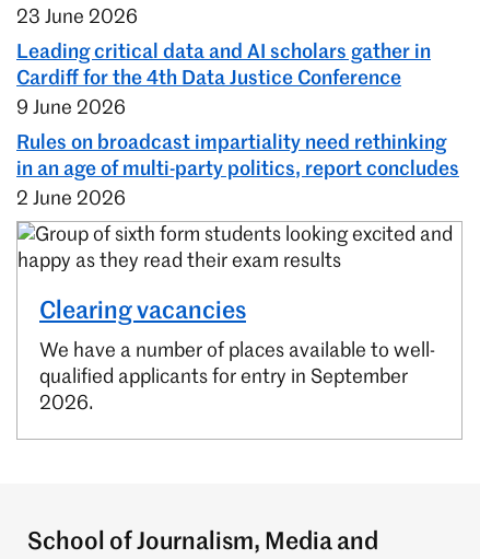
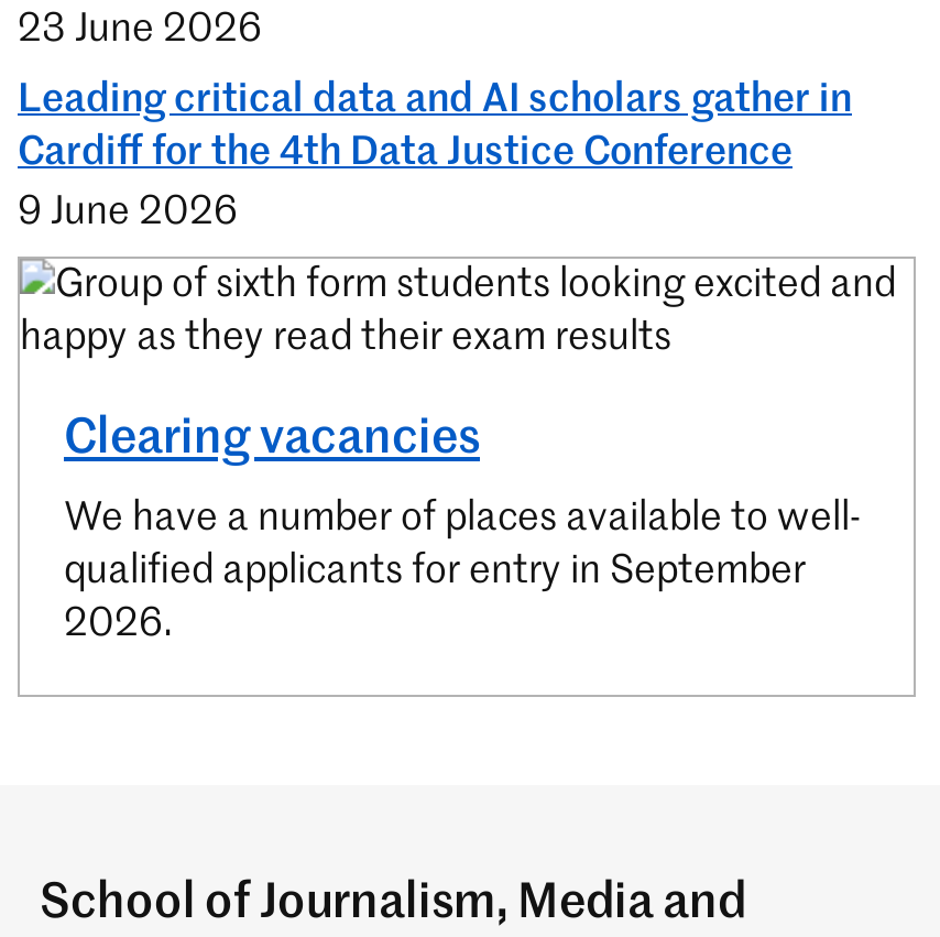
[16,133,459,209] Rules on broadcast impartiality need rethinking | in an age of multi-party politics, report concludes | 2 June 2026 -> none

